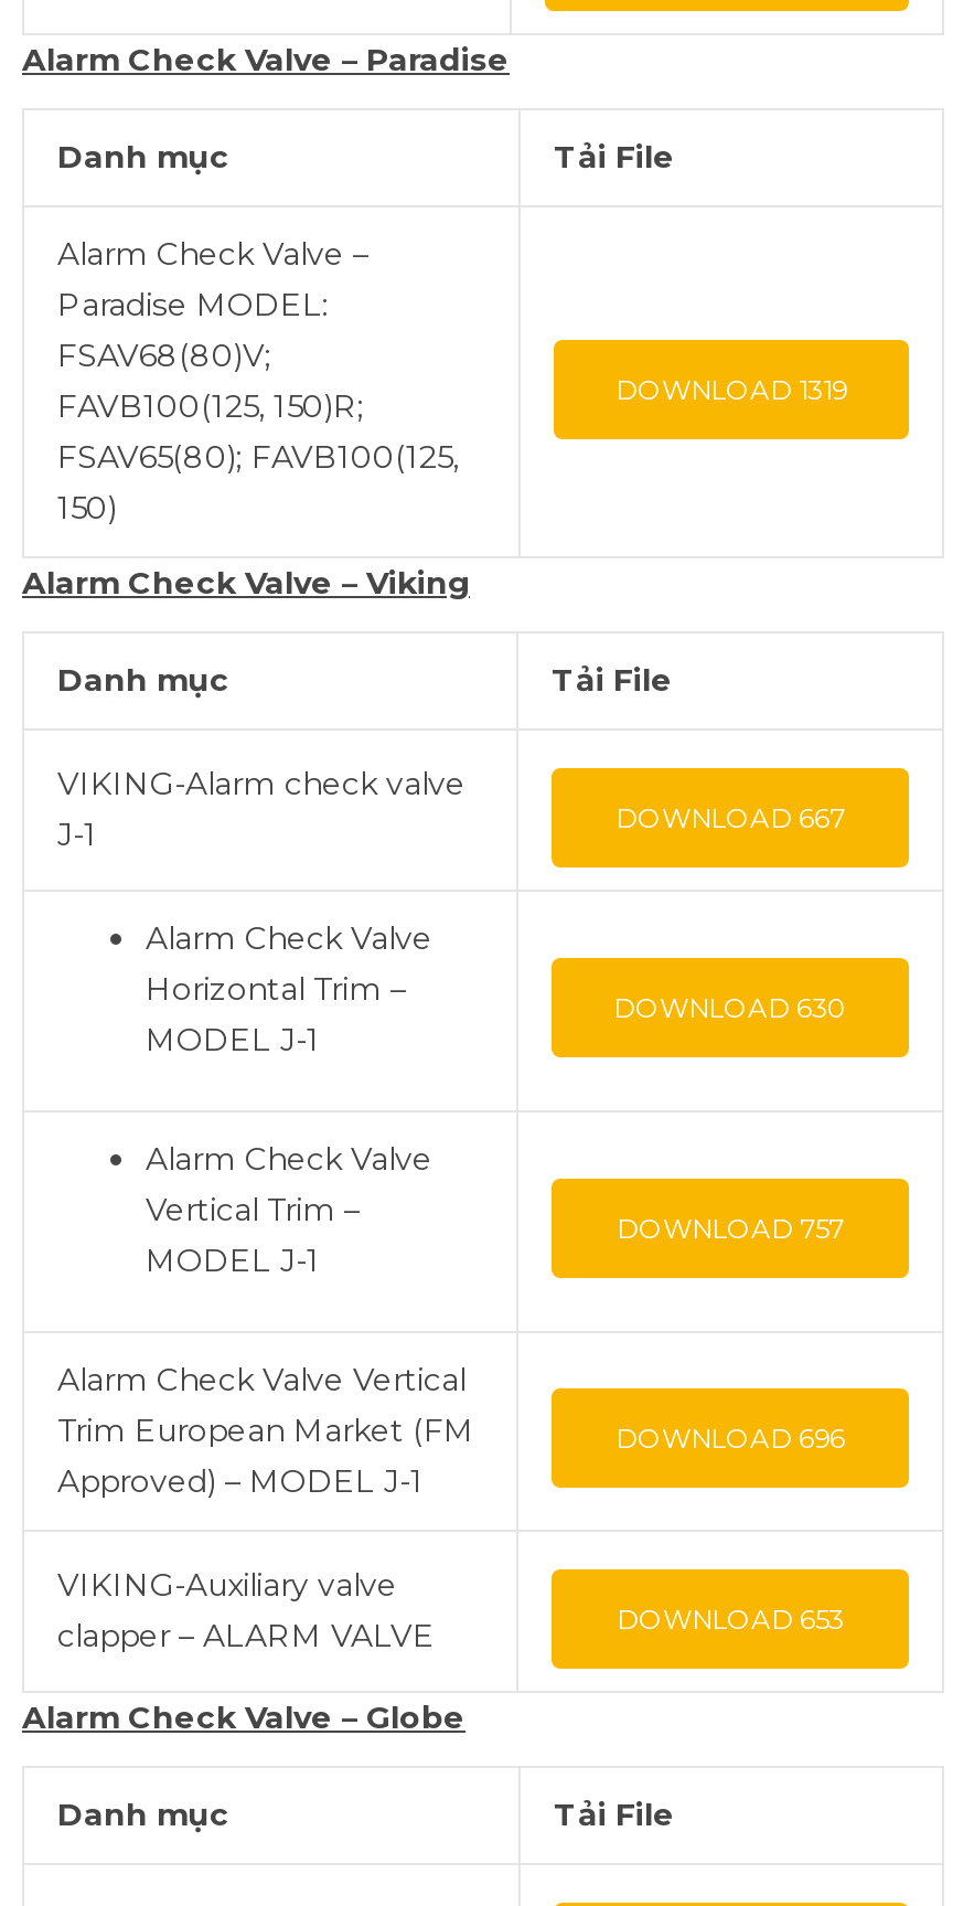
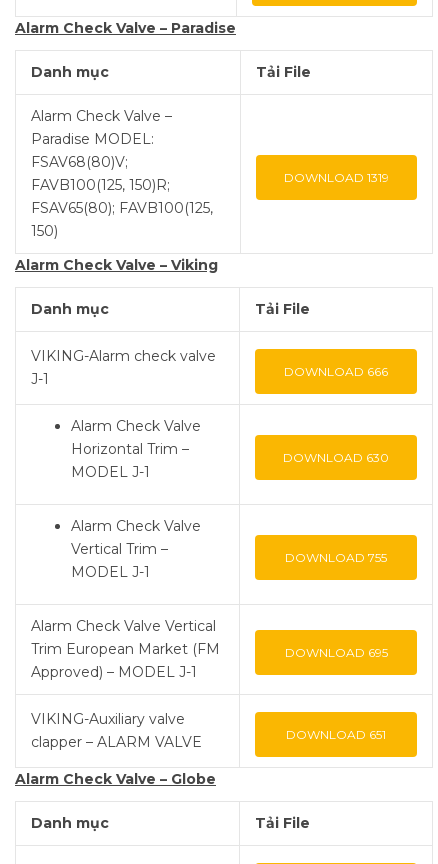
[616,802,845,835] DOWNLOAD 667 -> [284,364,388,379] DOWNLOAD 666
[617,1212,844,1246] DOWNLOAD 757 -> [285,550,387,565] DOWNLOAD 755
[616,1422,845,1455] DOWNLOAD 696 -> [284,645,387,660] DOWNLOAD 695
[617,1603,844,1636] DOWNLOAD 653 -> [286,727,386,742] DOWNLOAD 651

